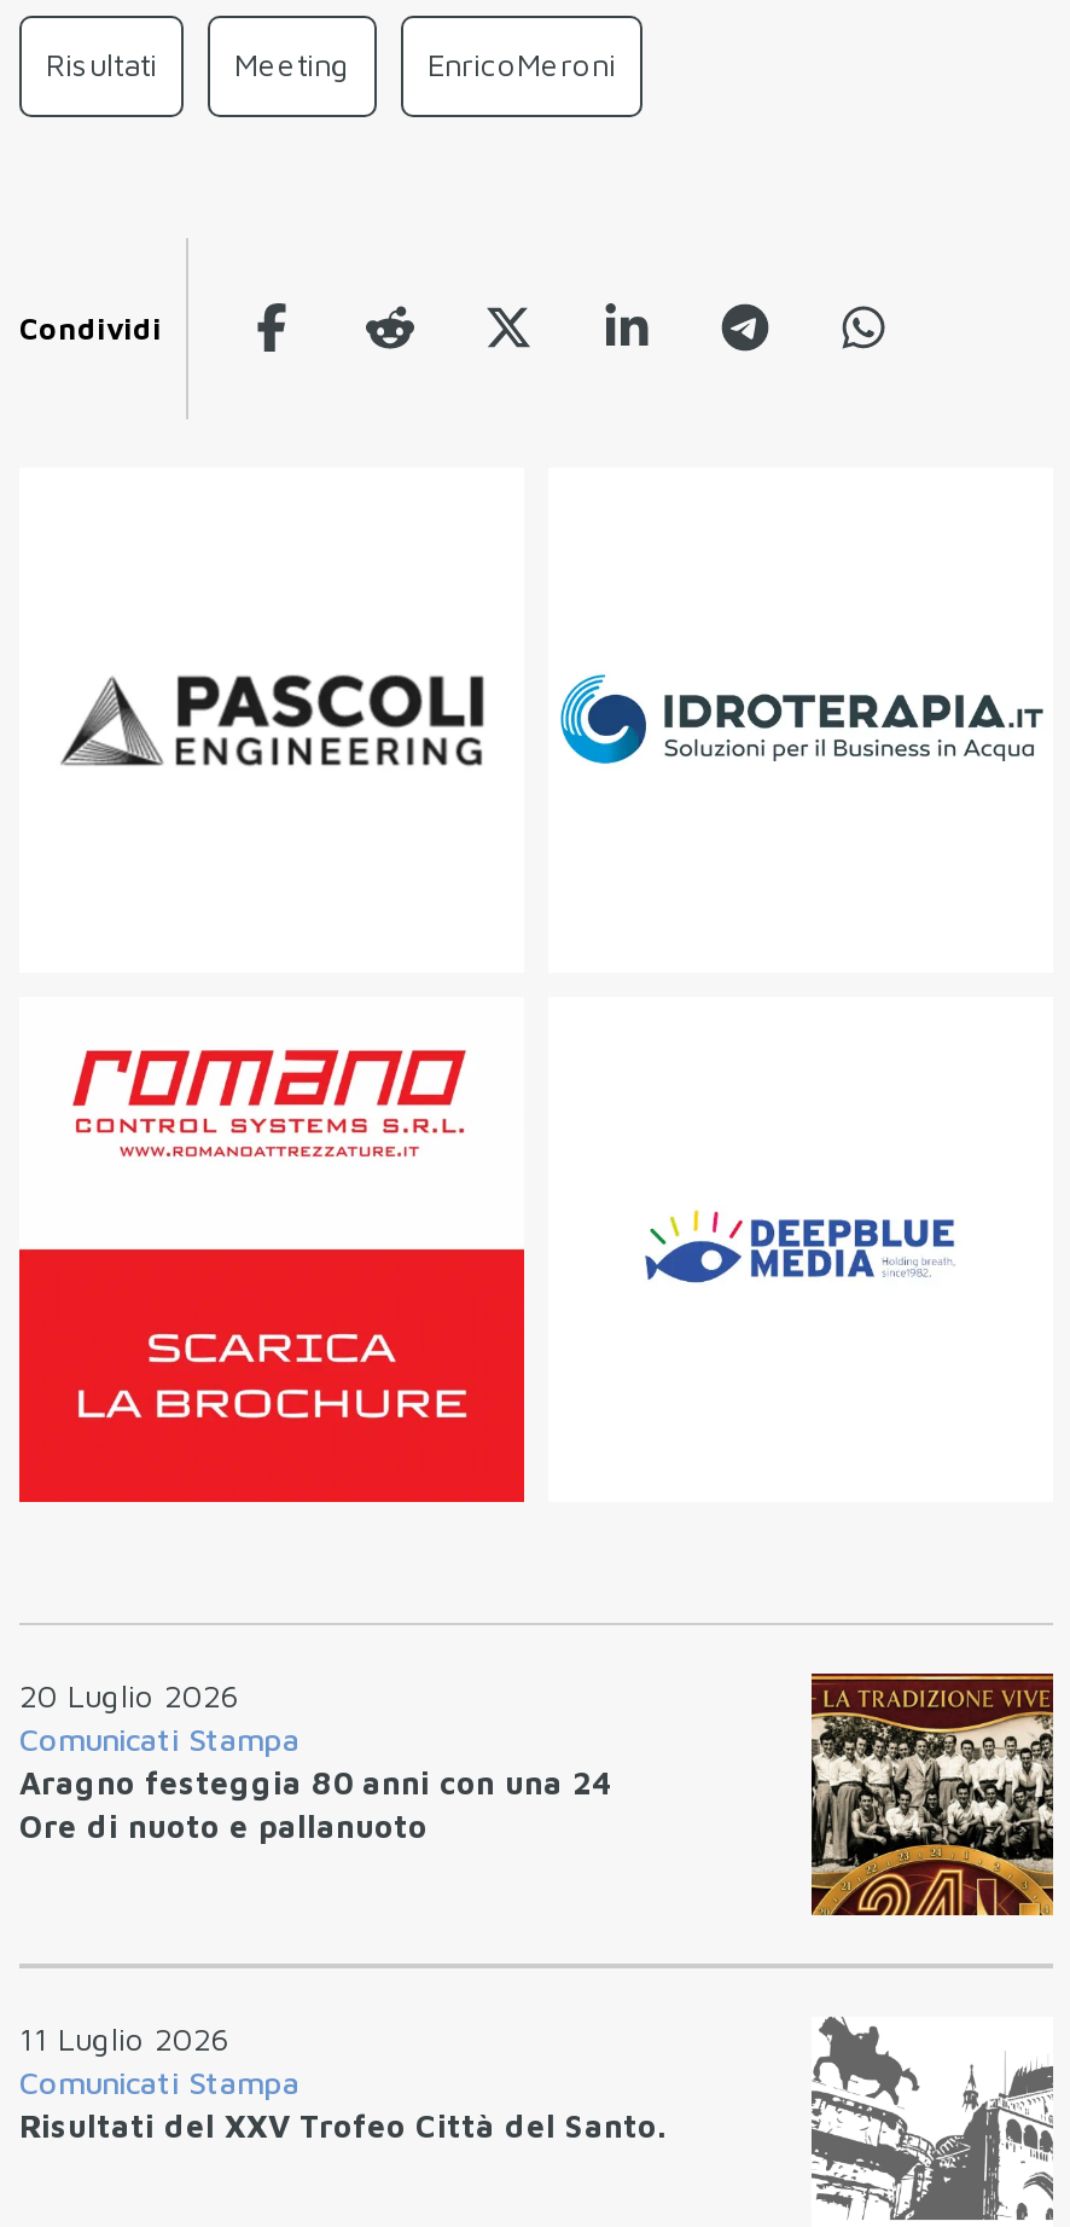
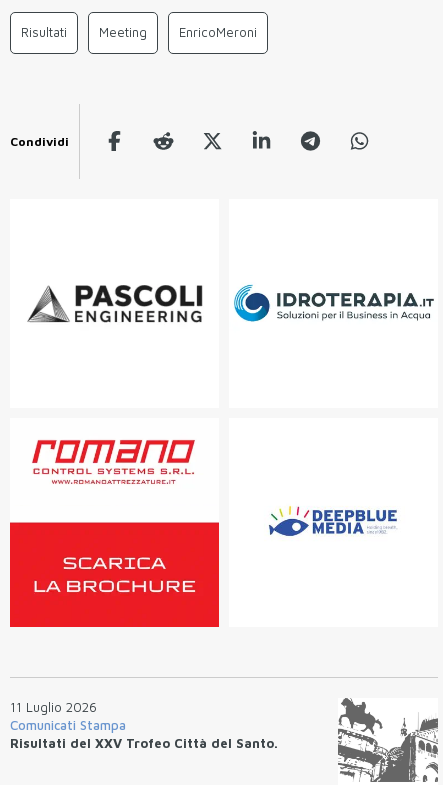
[19,1676,613,1845] 20 Luglio 2026 | Comunicati Stampa | Aragno festeggia 80 anni con una 24 | Ore di nuoto e pallanuoto -> none
[809,1671,1056,1918] [image] -> none

